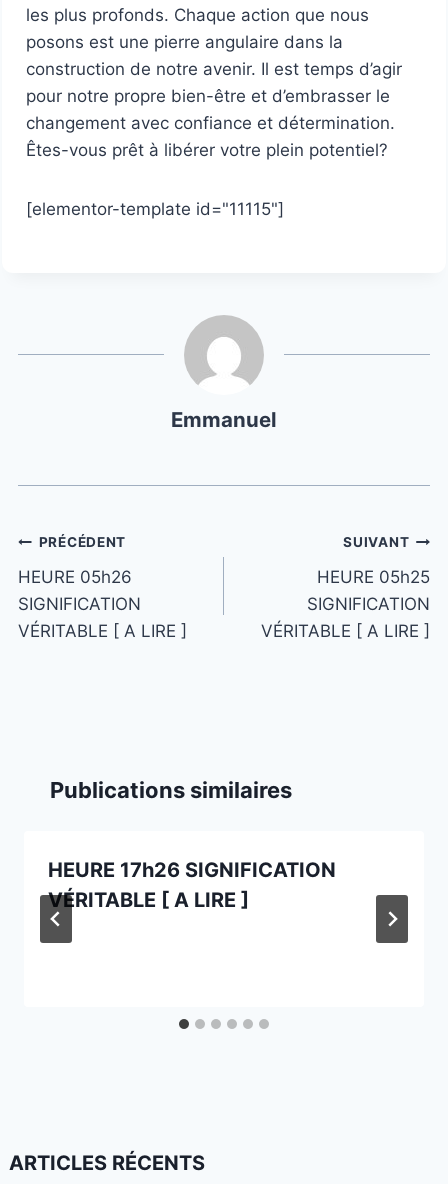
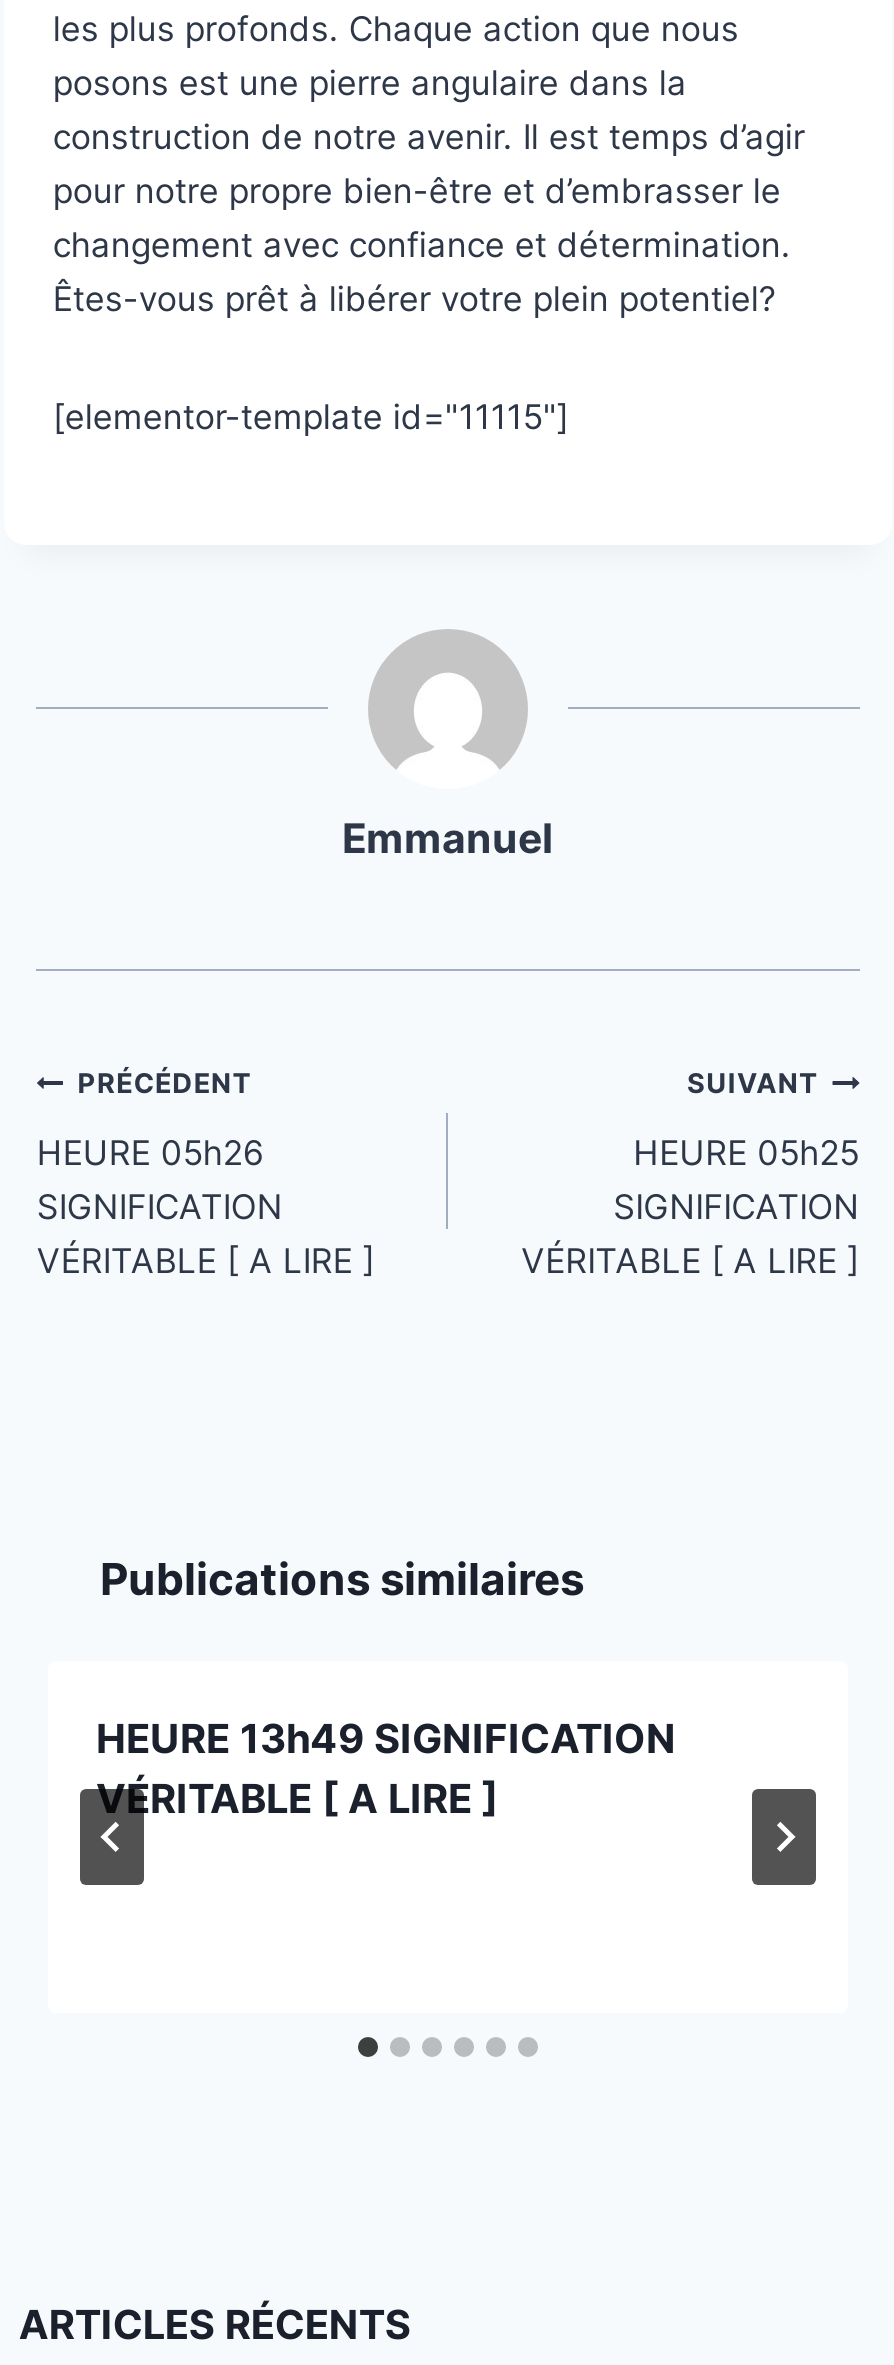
[48,857,336,881] HEURE 17h26 SIGNIFICATION -> [96,1714,676,1762] HEURE 13h49 SIGNIFICATION

